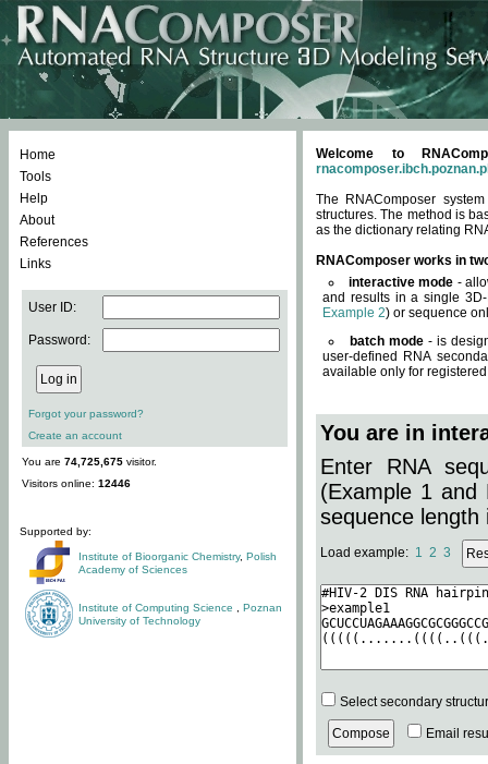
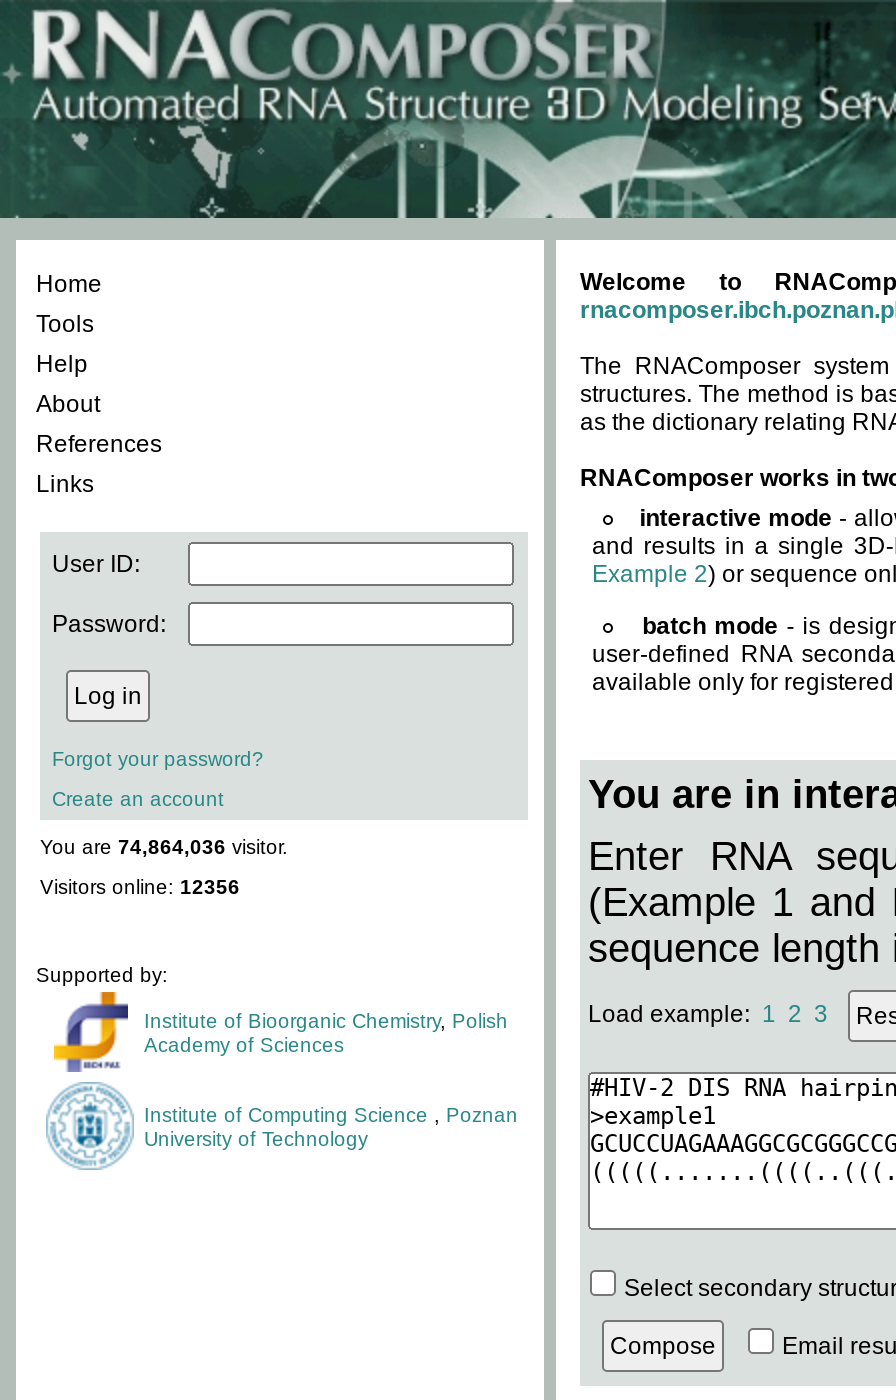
[22,456,157,468] You are 74,725,675 visitor. -> [40,836,288,858] You are 74,864,036 visitor.
[22,477,131,489] Visitors online: 12446 -> [40,876,240,898] Visitors online: 12356

